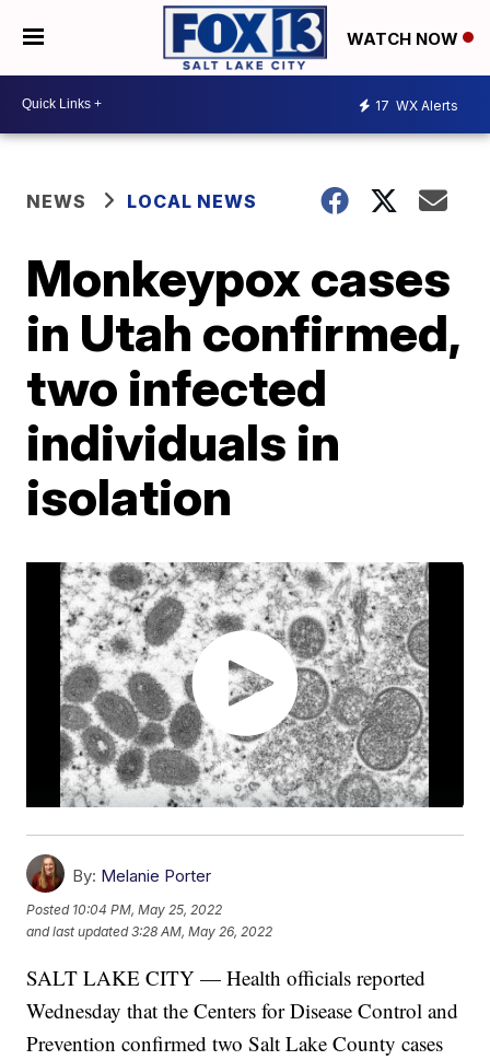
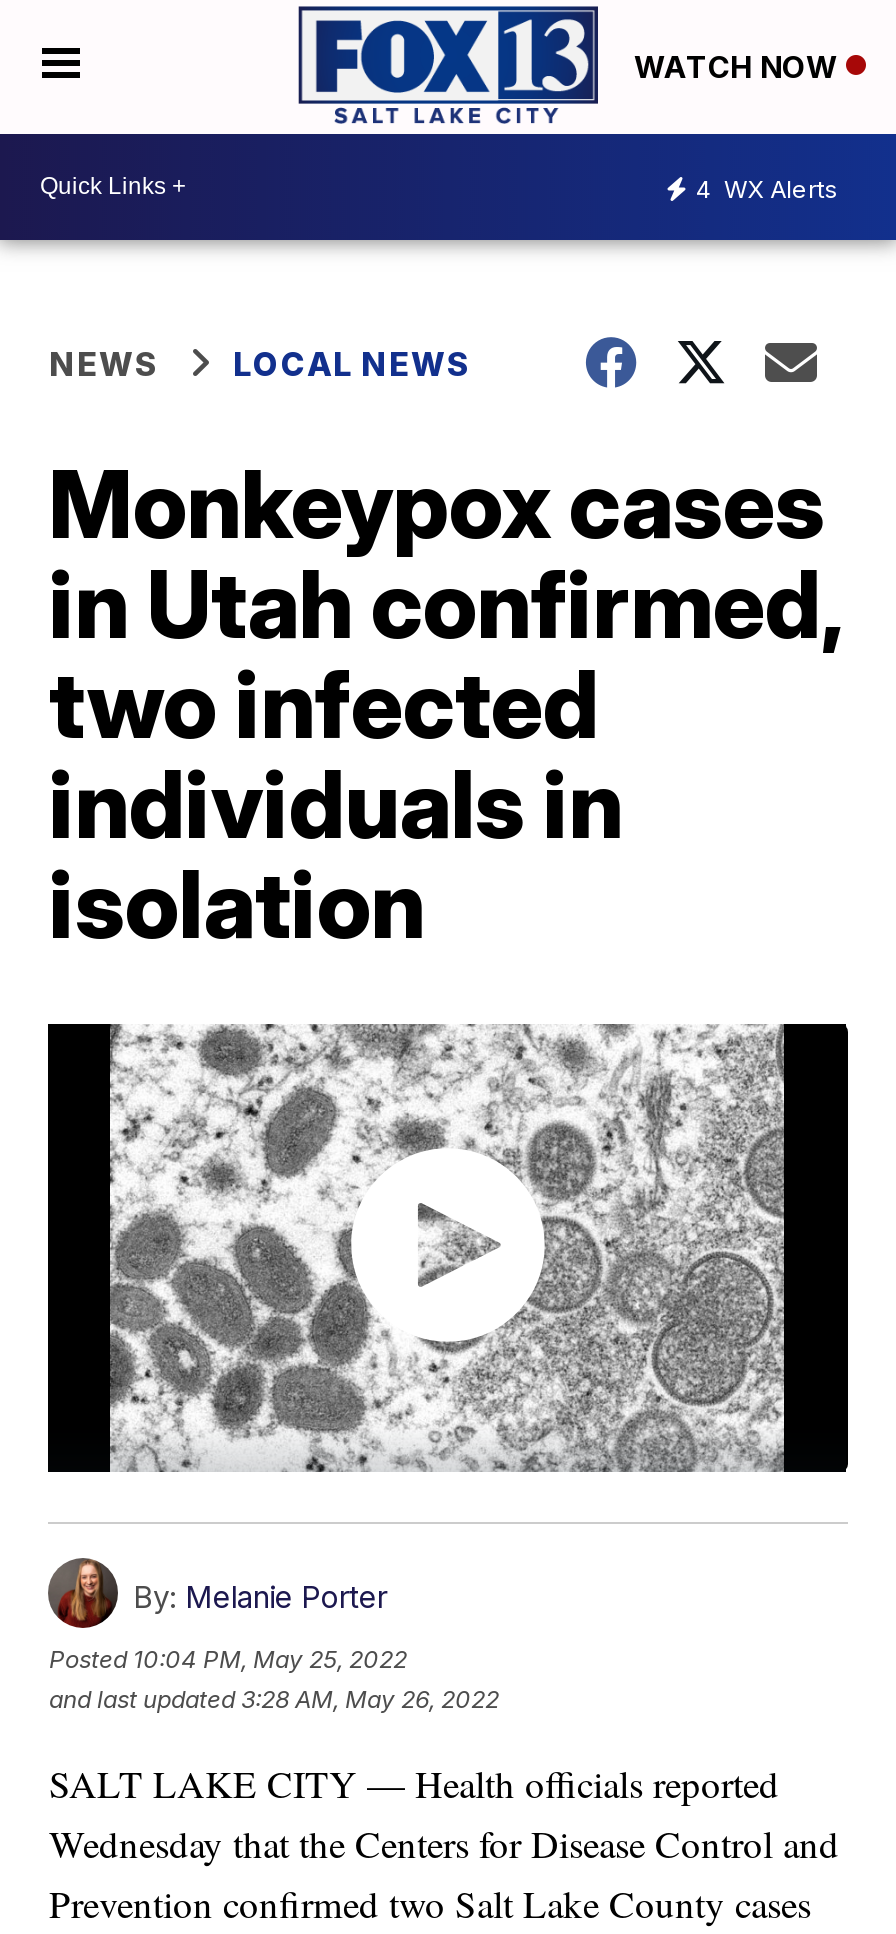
[375,98,458,114] 17 WX Alerts -> [696,174,838,204] 4 WX Alerts

